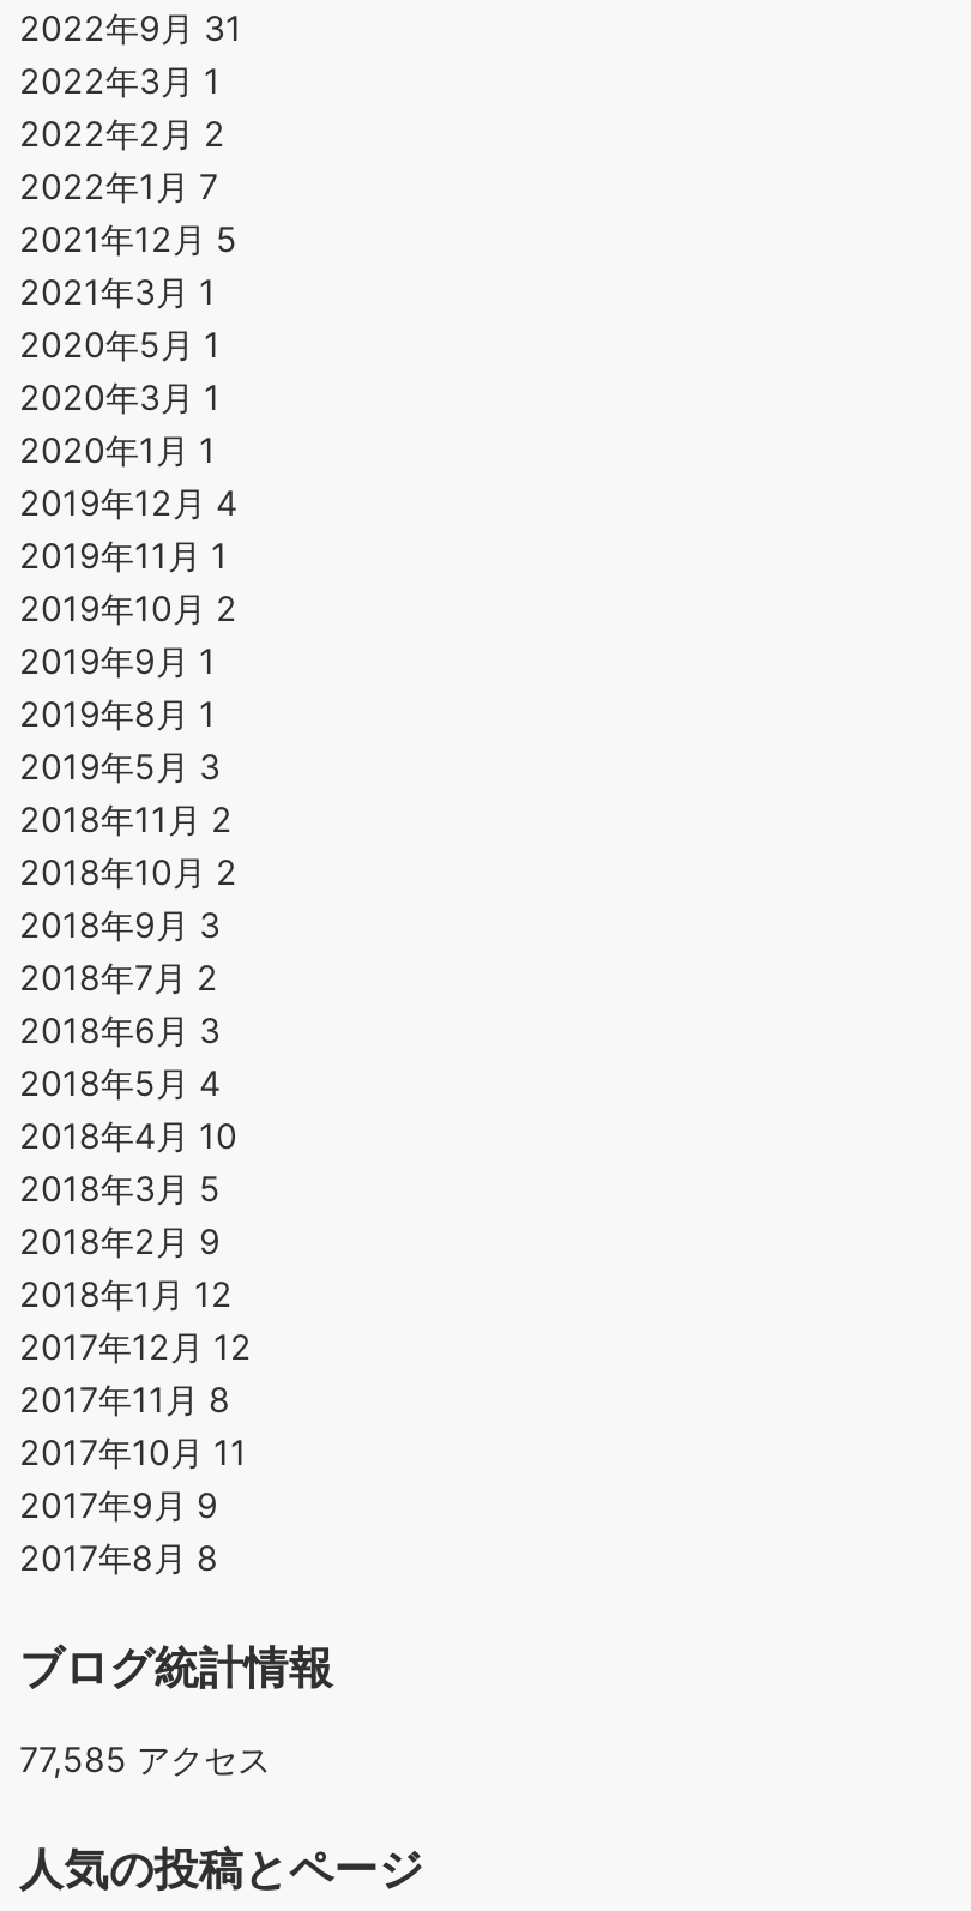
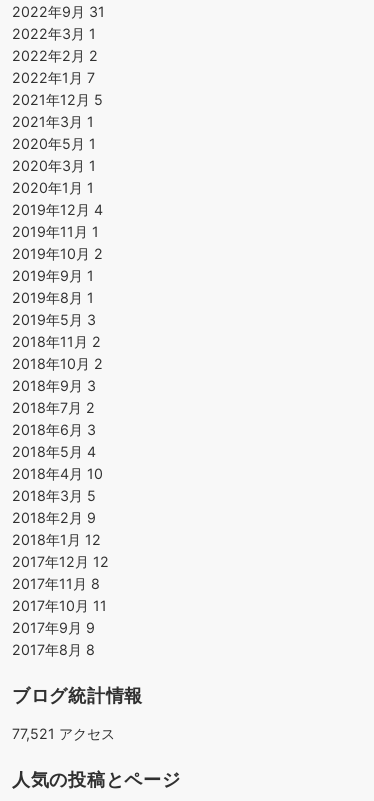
[19,1739,271,1780] 77,585 アクセス -> [12,725,115,742] 77,521 アクセス

